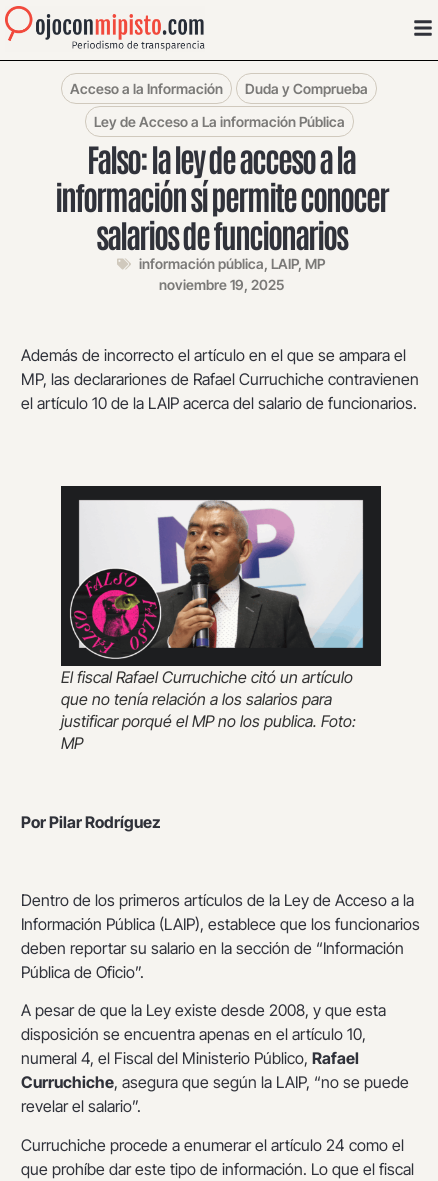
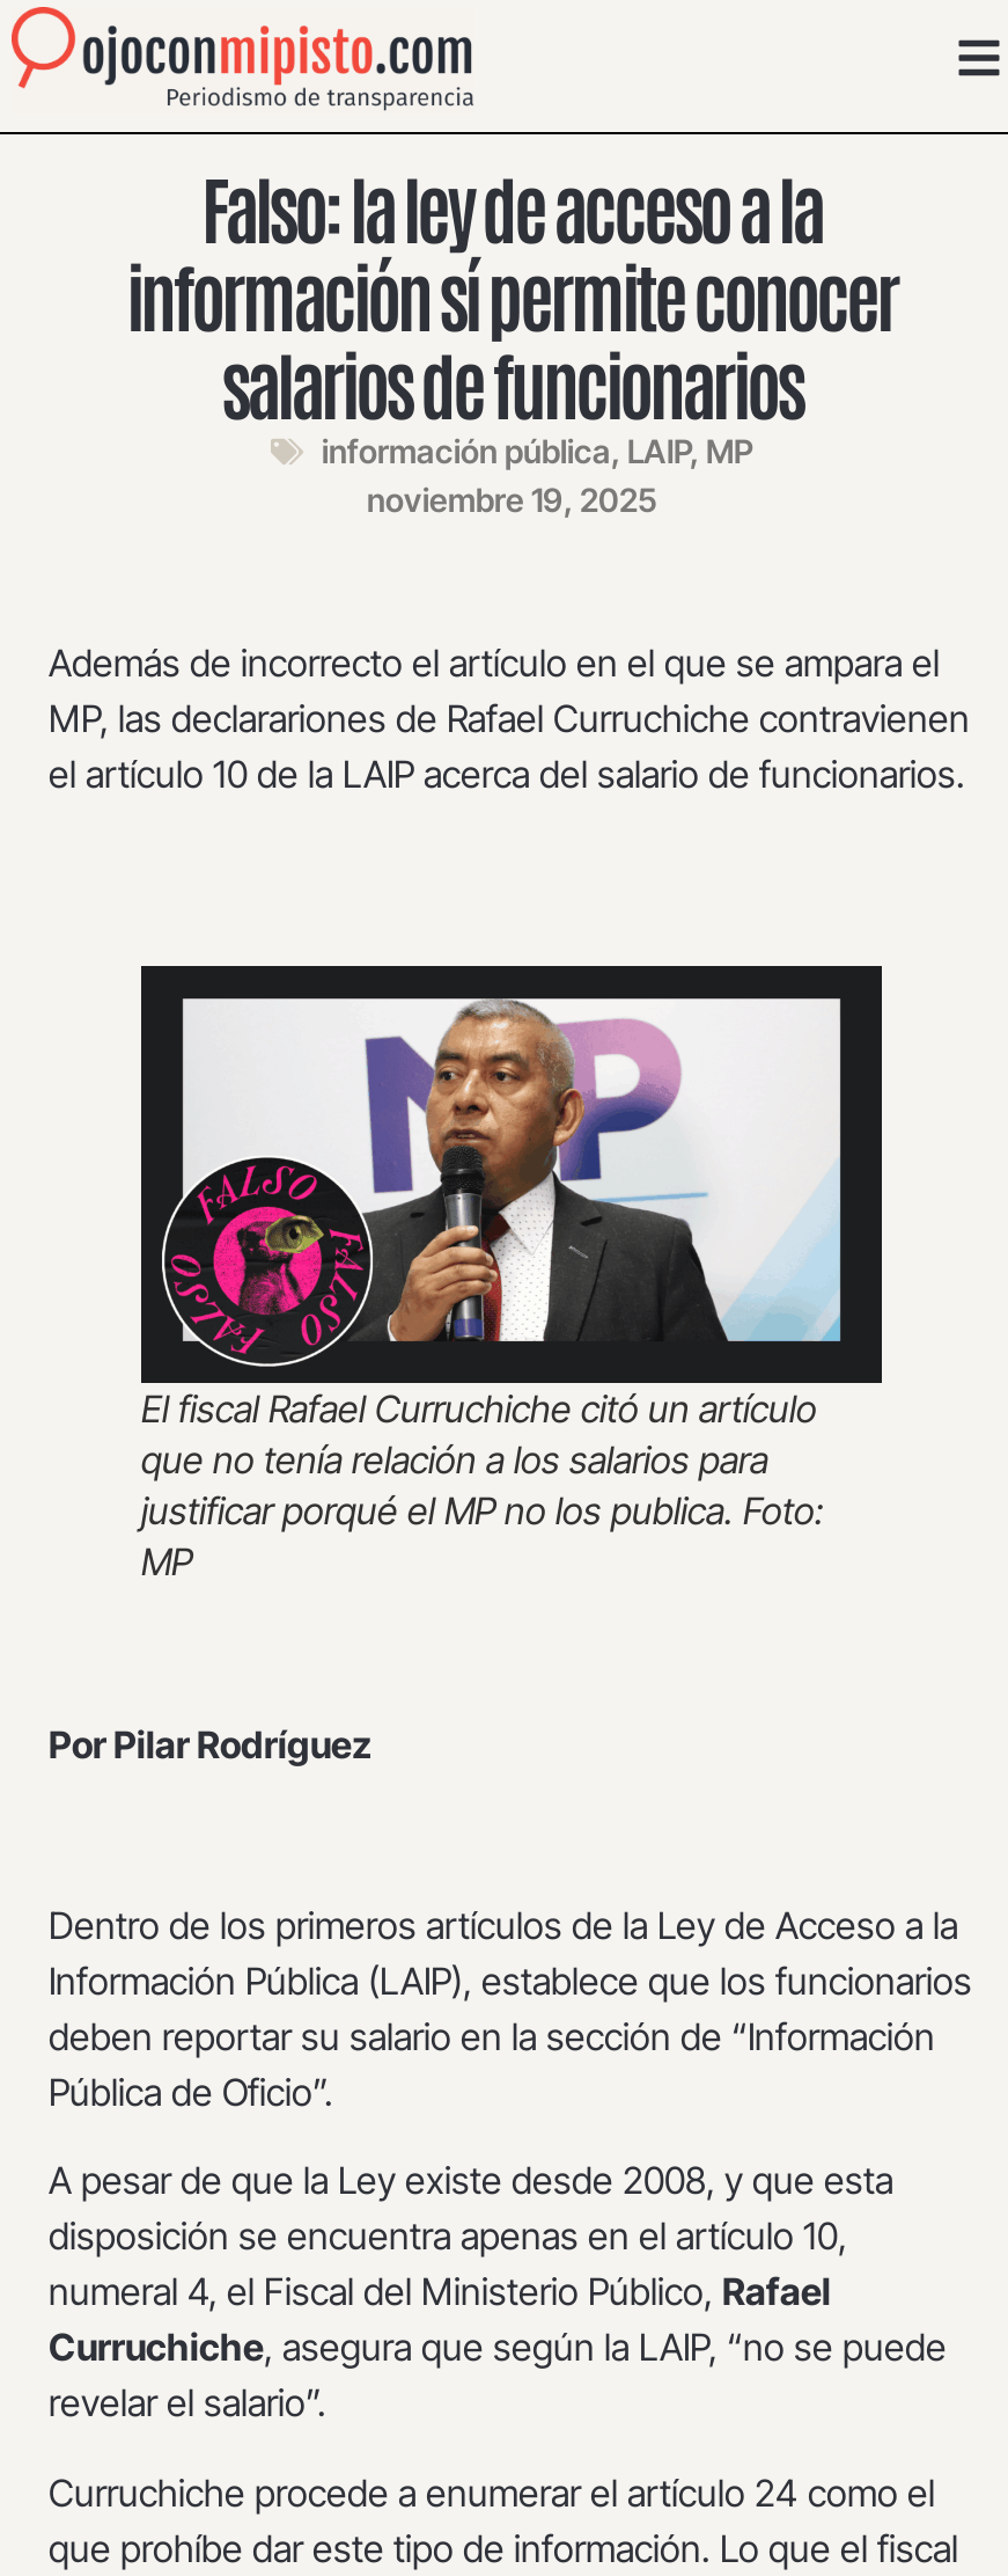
[70,80,368,130] Acceso a la Información | Duda y Comprueba | Ley de Acceso a La información Pública -> none

